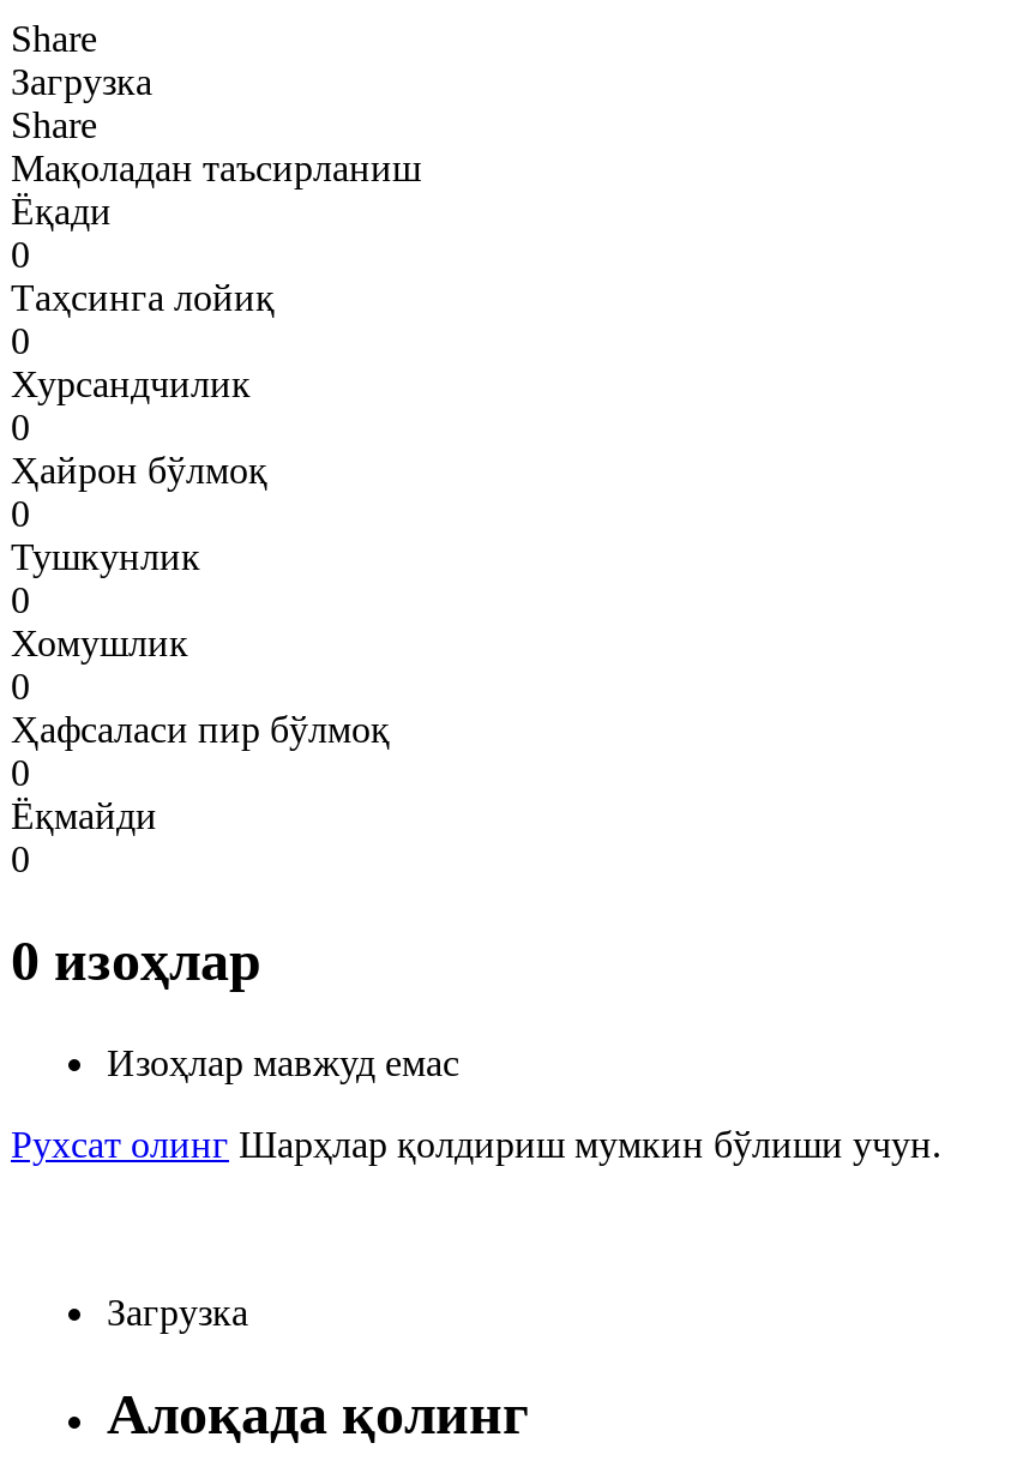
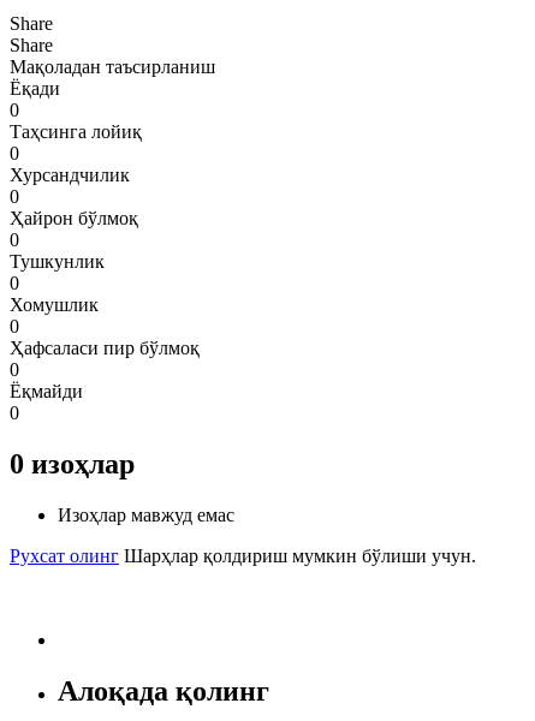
[11,61,152,101] Загрузка -> none
[107,1291,248,1332] Загрузка -> none

